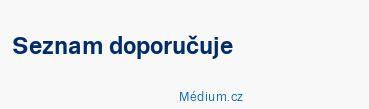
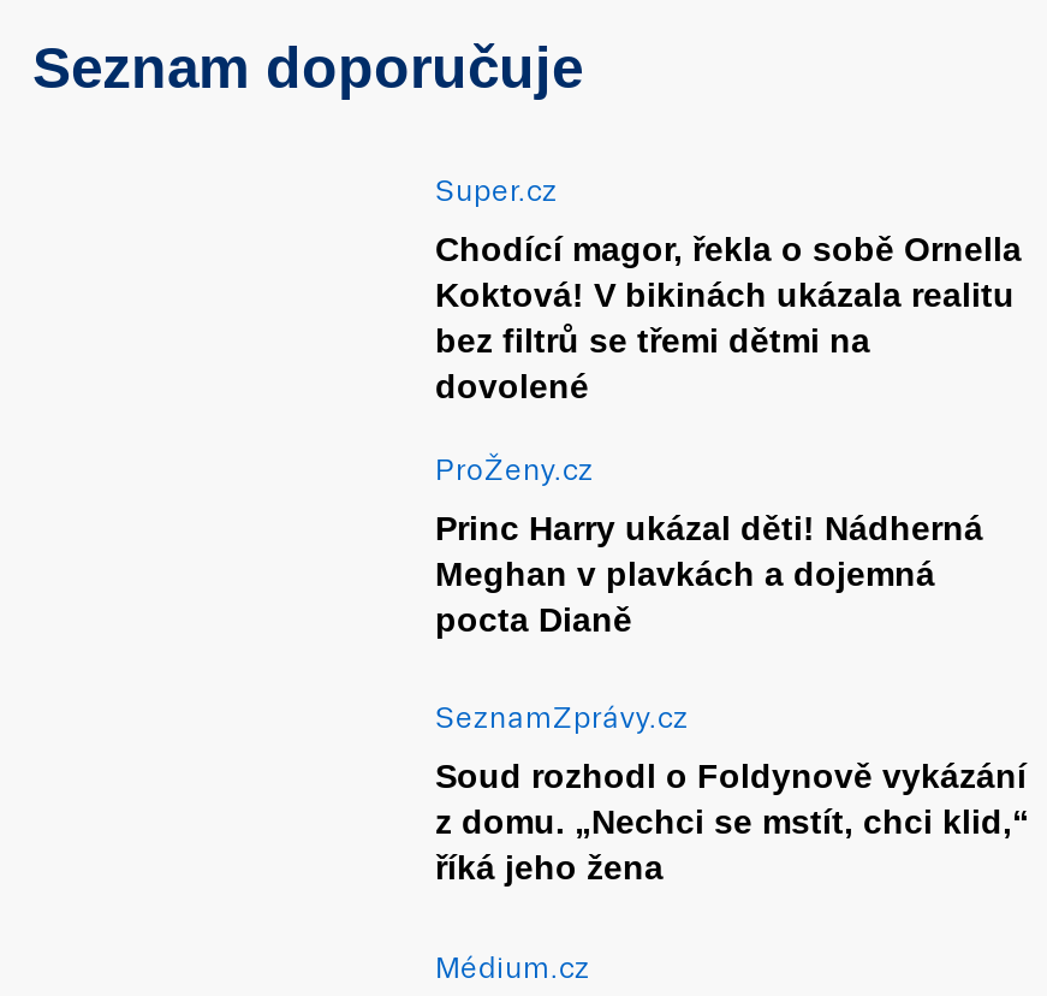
none -> [435,174,1029,887] Super.cz | Chodící magor, řekla o sobě Ornella | Koktová! V bikinách ukázala realitu | bez filtrů se třemi dětmi na | dovolené | ProŽeny.cz | Princ Harry ukázal děti! Nádherná | Meghan v plavkách a dojemná | pocta Dianě | SeznamZprávy.cz | Soud rozhodl o Foldynově vykázání | z domu. „Nechci se mstít, chci klid,“ | říká jeho žena

